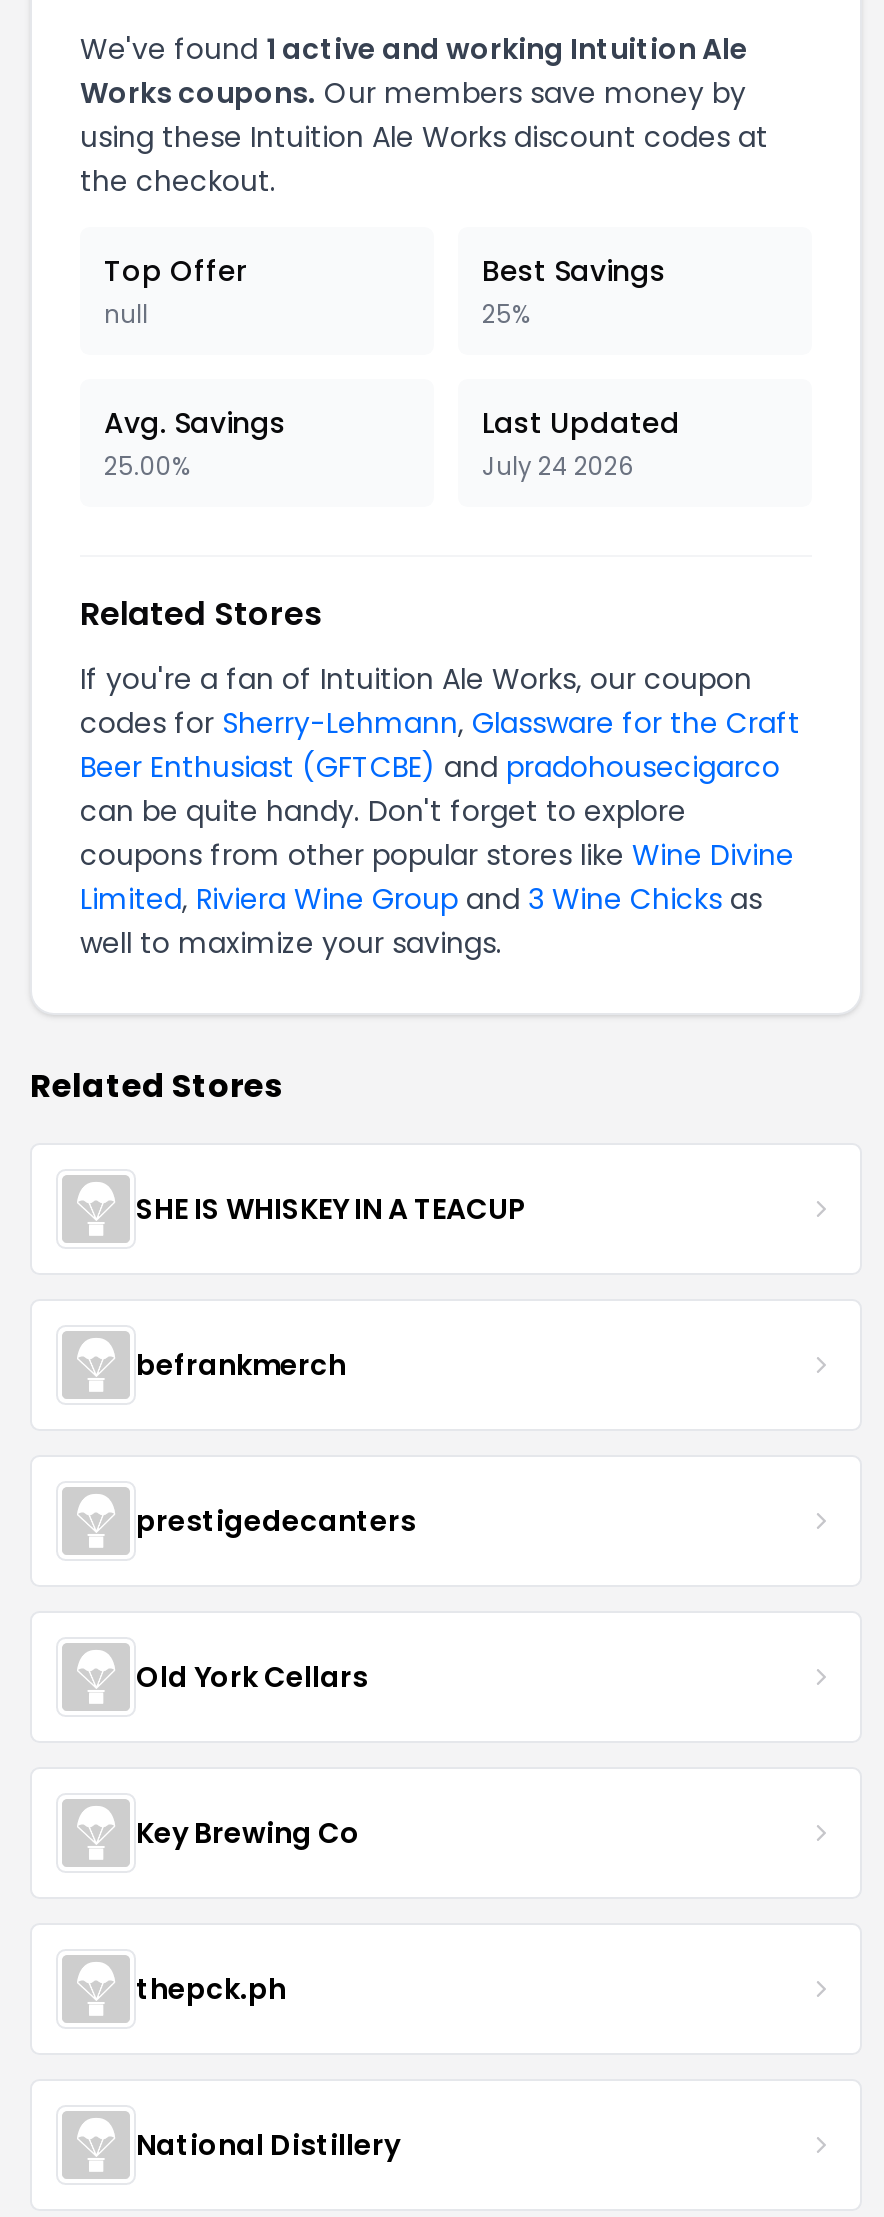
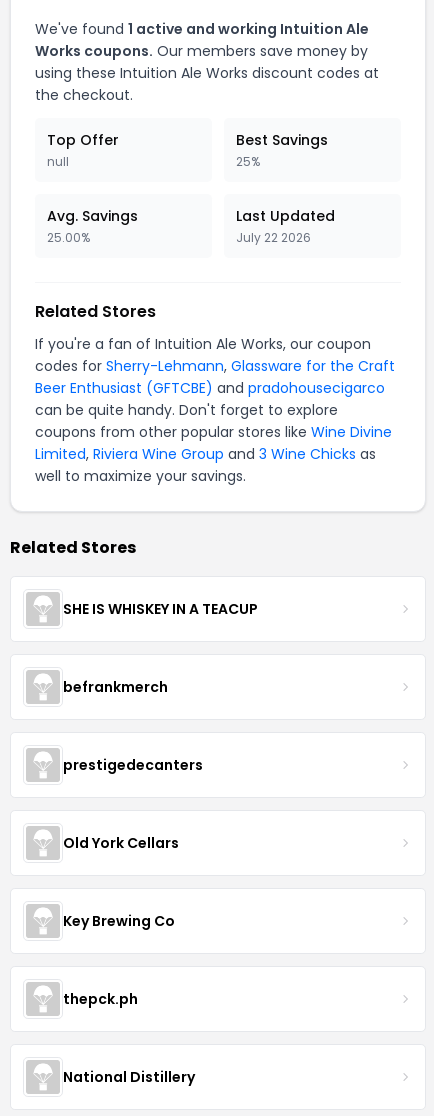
[482,449,634,483] July 24 2026 -> [236,229,311,246] July 22 2026

